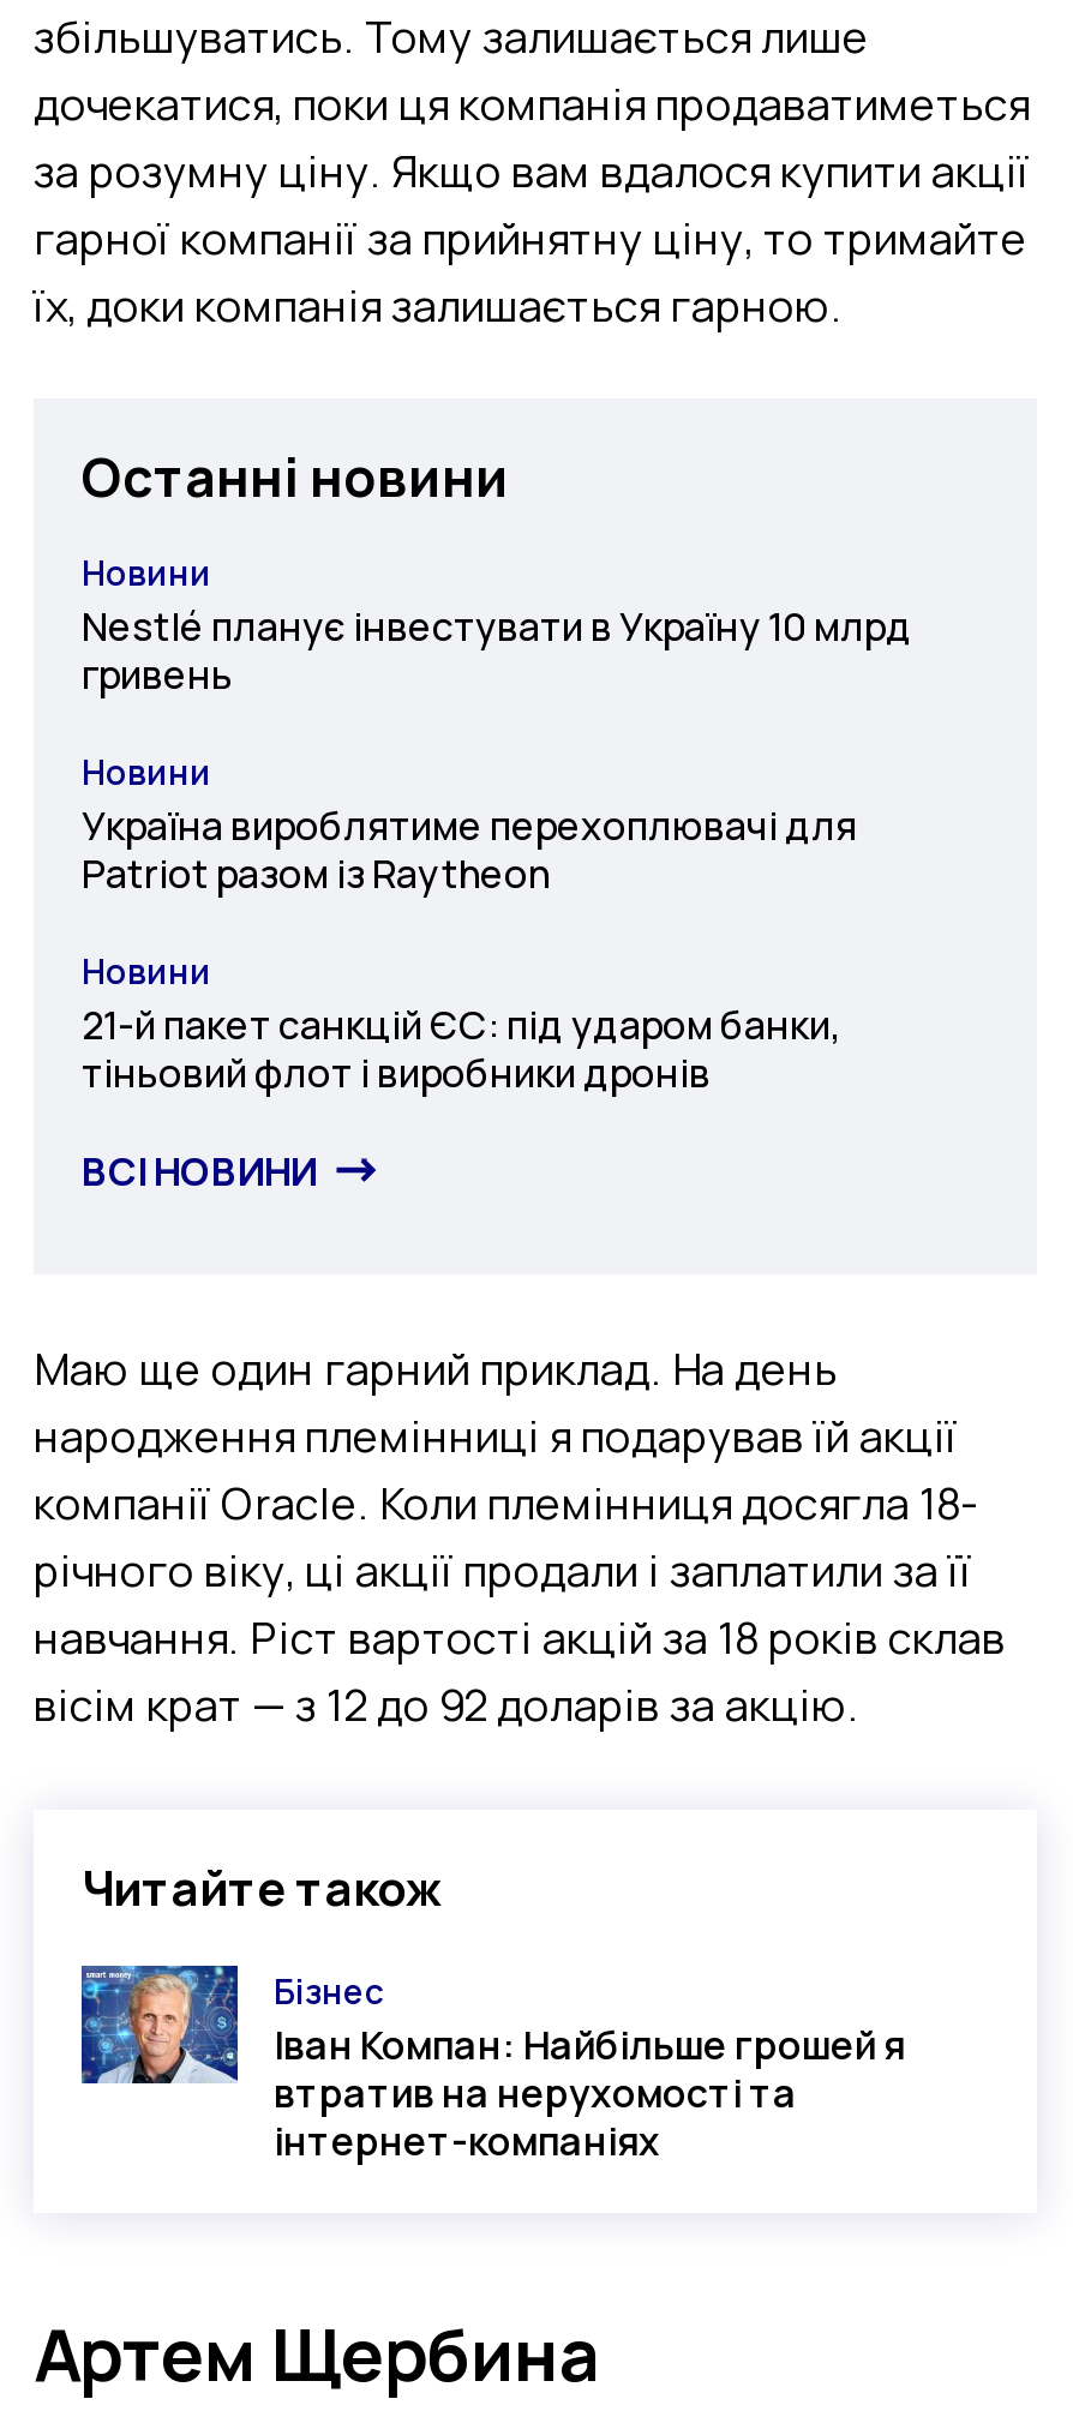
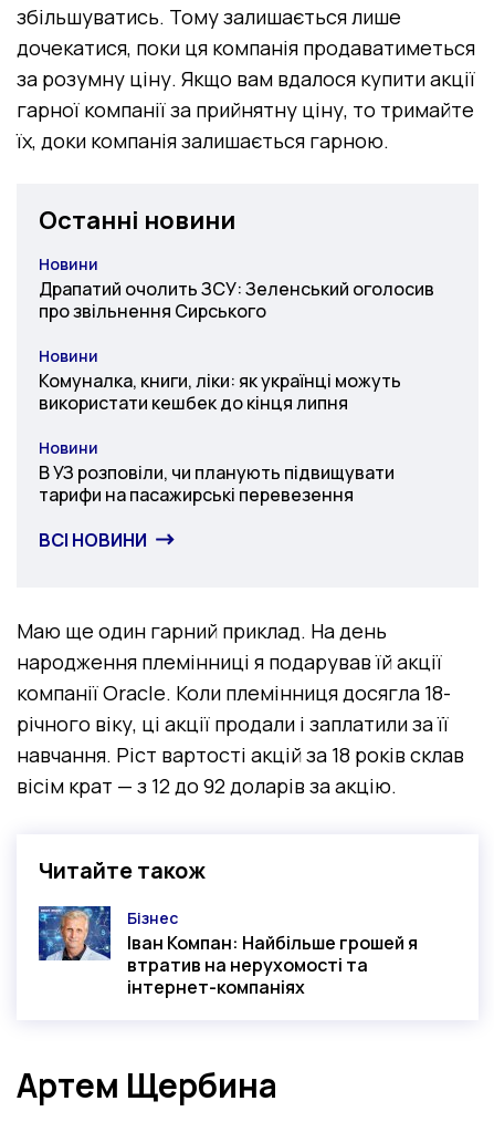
[82,600,912,700] Nestlé планує інвестувати в Україну 10 млрд | гривень -> [39,276,434,323] Драпатий очолить ЗСУ: Зеленський оголосив | про звільнення Сирського
[82,799,857,900] Україна вироблятиме перехоплювачі для | Patriot разом із Raytheon -> [39,368,401,415] Комуналка, книги, ліки: як українці можуть | використати кешбек до кінця липня
[82,998,840,1099] 21-й пакет санкцій ЄС: під ударом банки, | тіньовий флот і виробники дронів -> [39,460,395,507] В УЗ розповіли, чи планують підвищувати | тарифи на пасажирські перевезення

